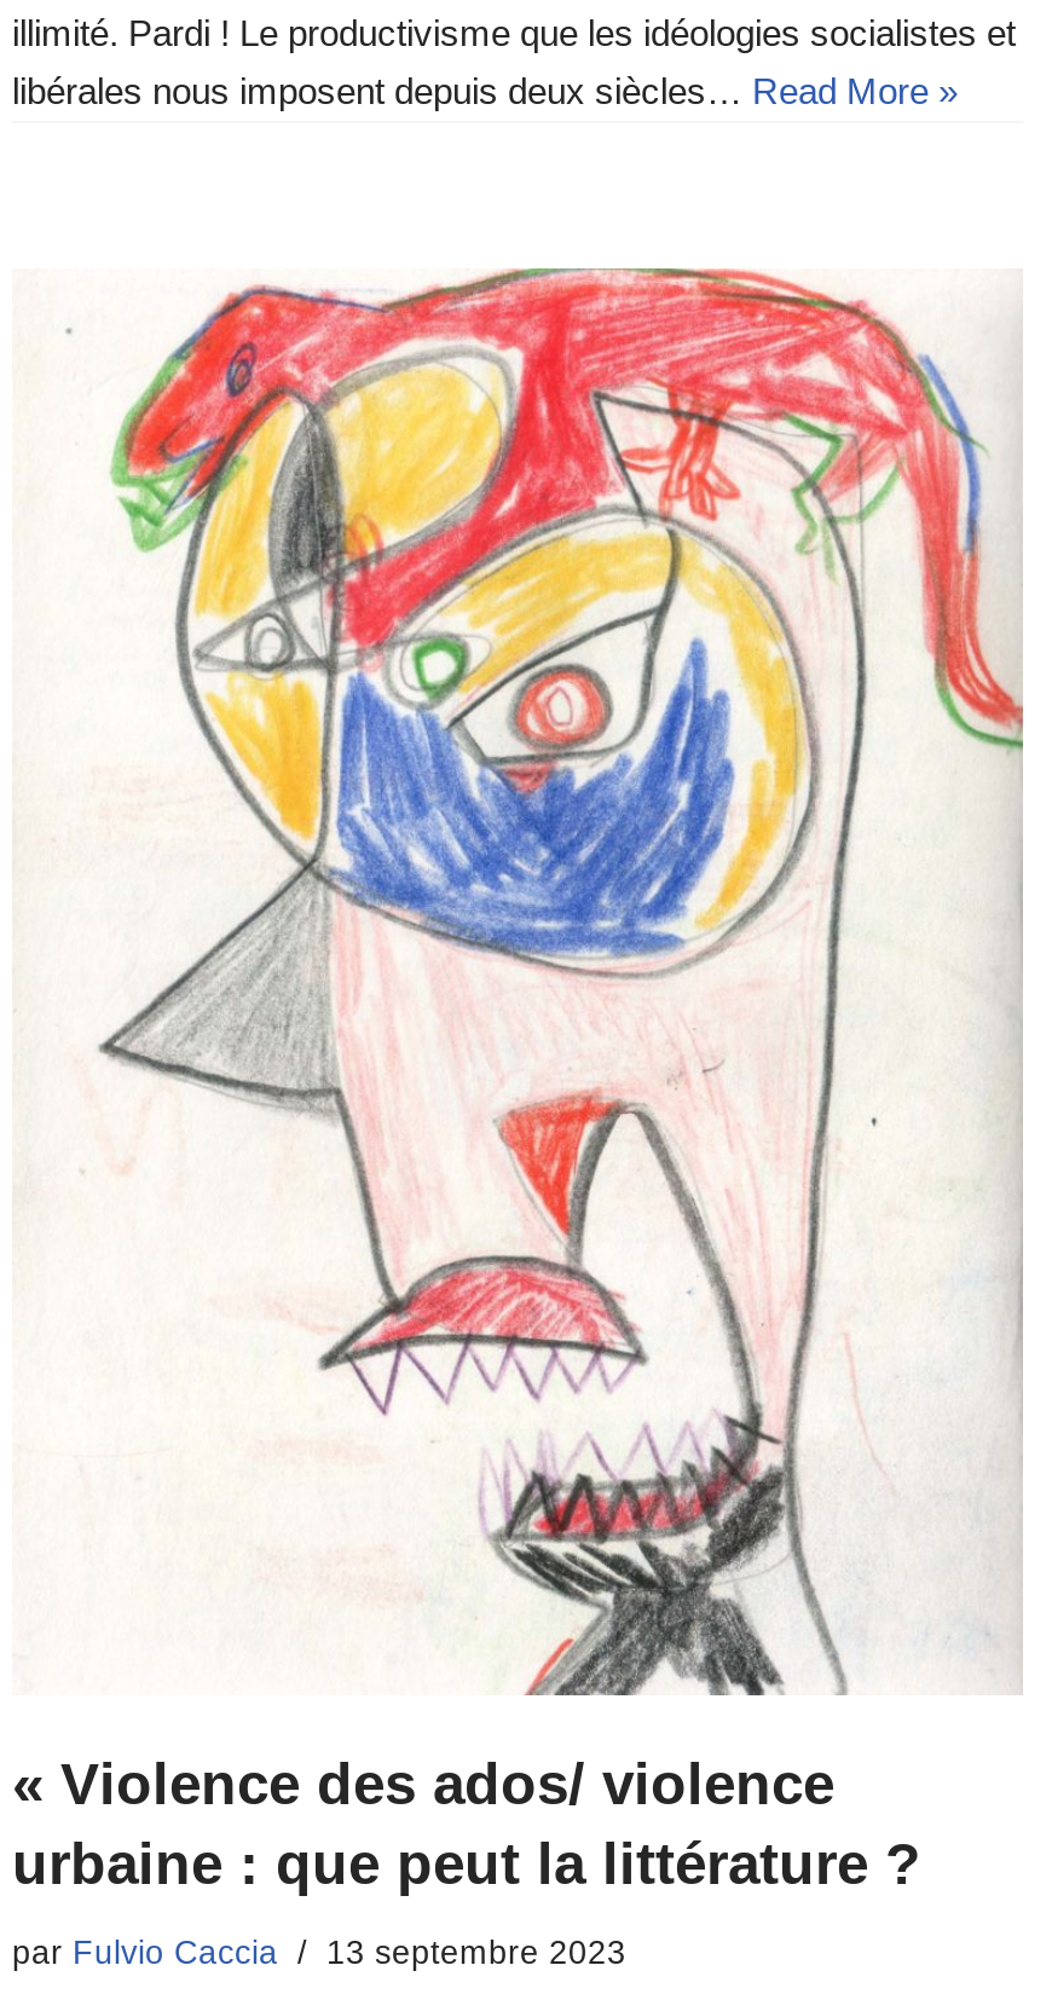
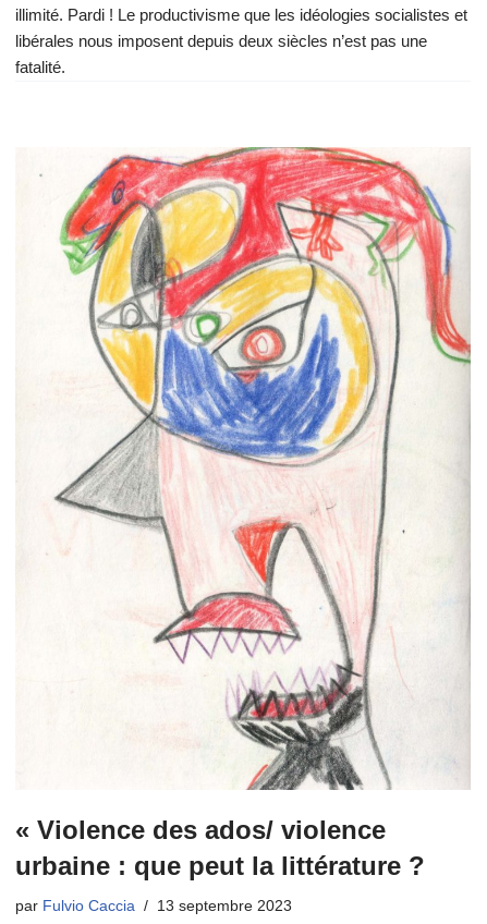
[12,69,958,110] libérales nous imposent depuis deux siècles… Read More » -> [15,31,427,76] libérales nous imposent depuis deux siècles n’est pas une | fatalité.

